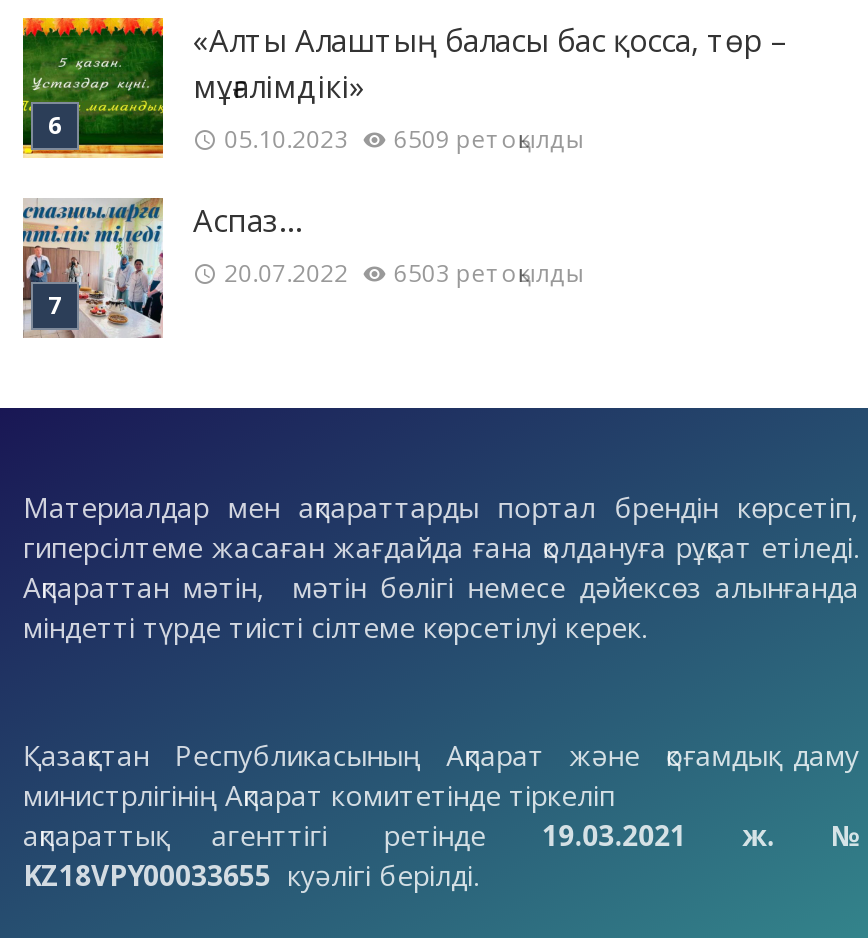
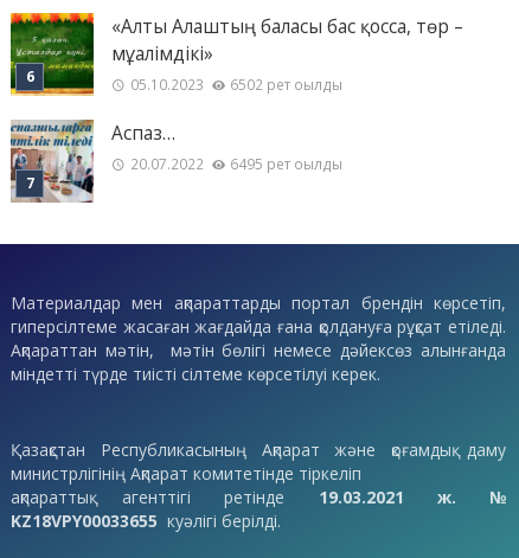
[224,121,584,155] 05.10.2023 6509 рет оқылды -> [130,74,343,94] 05.10.2023 6502 рет оқылды
[224,255,584,289] 20.07.2022 6503 рет оқылды -> [130,154,343,174] 20.07.2022 6495 рет оқылды

